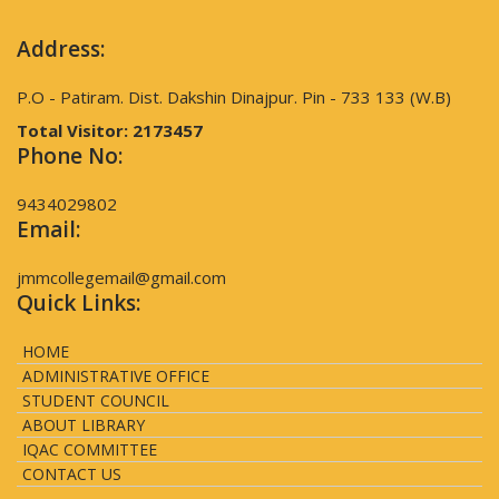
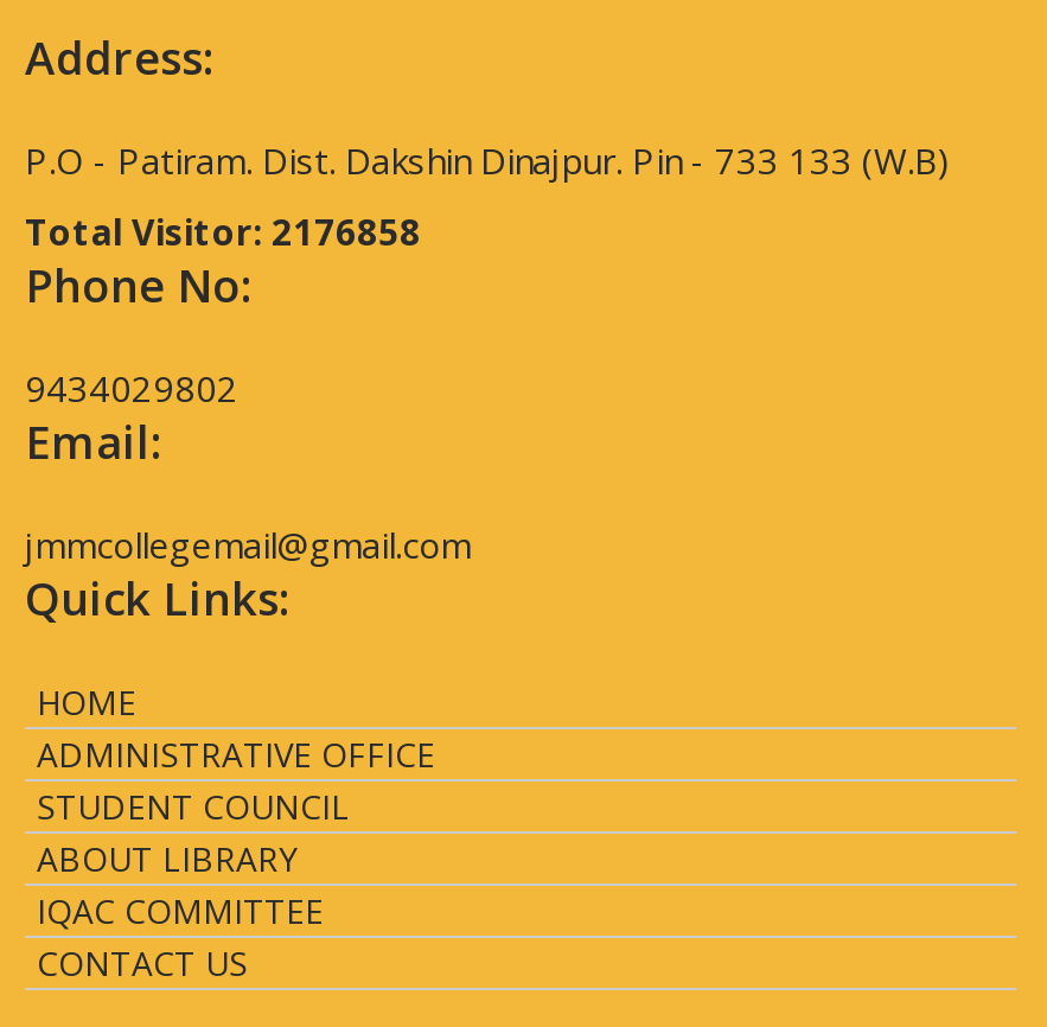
[17,119,203,142] Total Visitor: 2173457 -> [25,208,421,255] Total Visitor: 2176858

